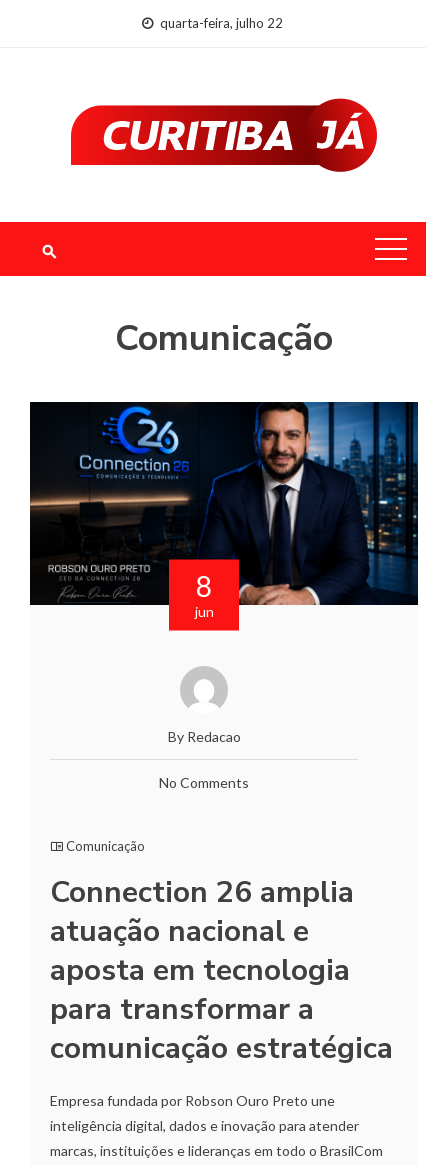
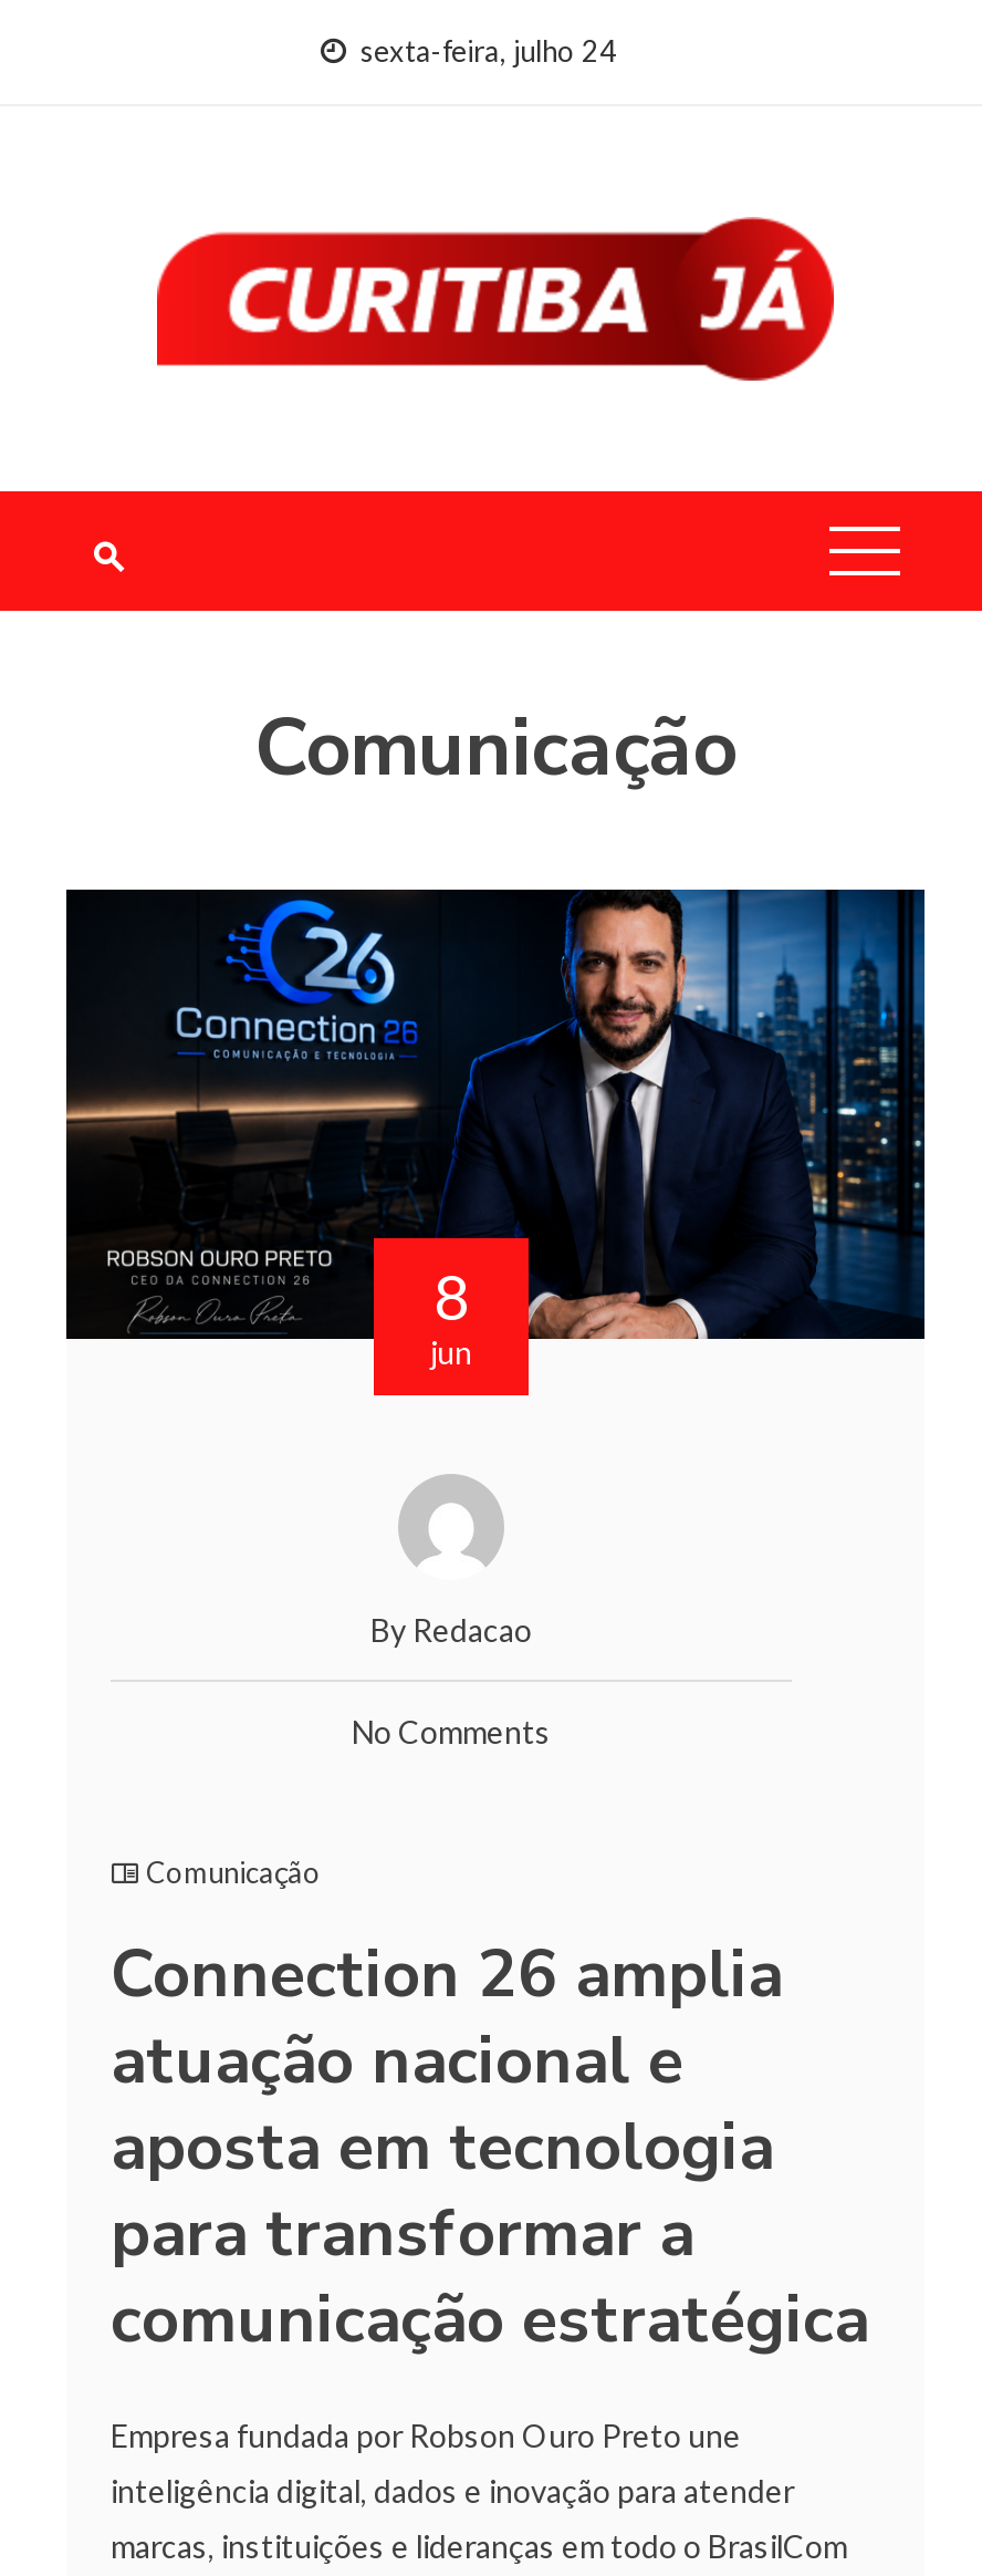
[159,15,282,31] quarta-feira, julho 22 -> [361,33,617,69] sexta-feira, julho 24

